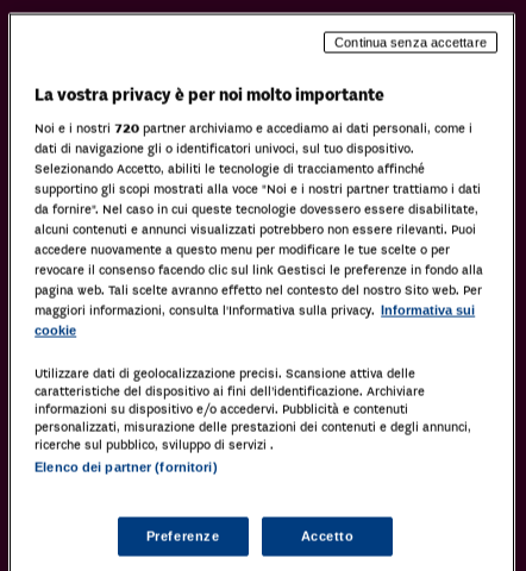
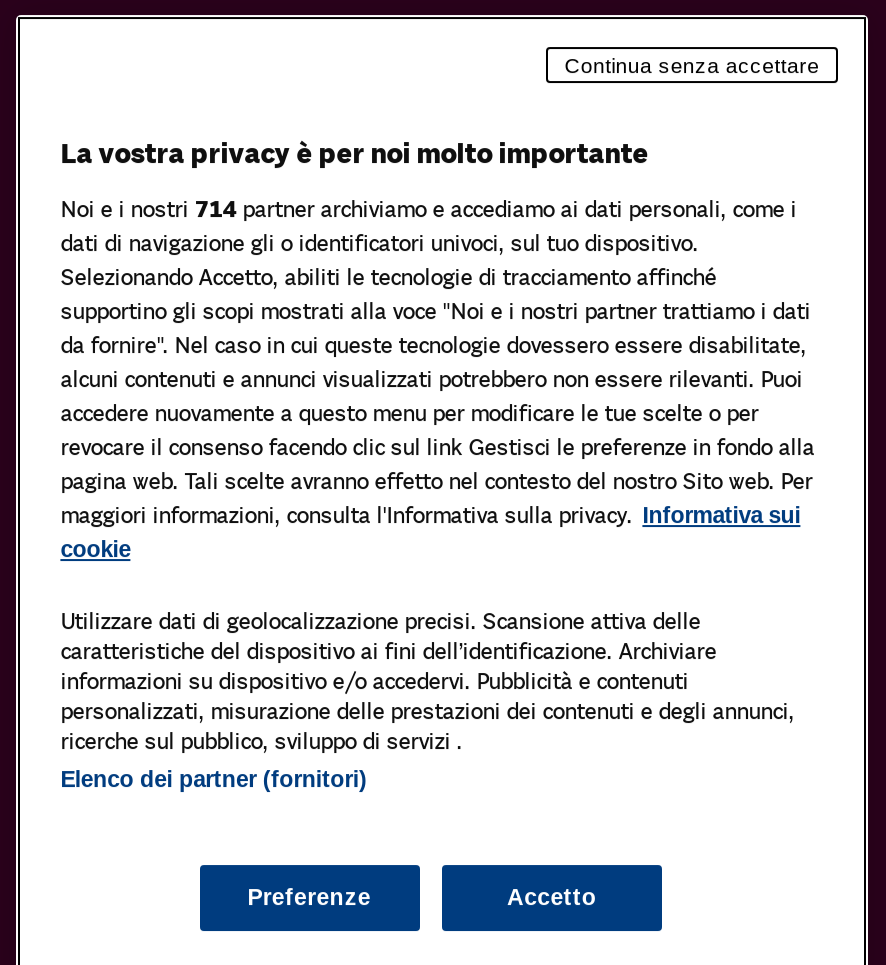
[35,119,473,136] Noi e i nostri 720 partner archiviamo e accediamo ai dati personali, come i -> [60,195,796,223] Noi e i nostri 714 partner archiviamo e accediamo ai dati personali, come i

